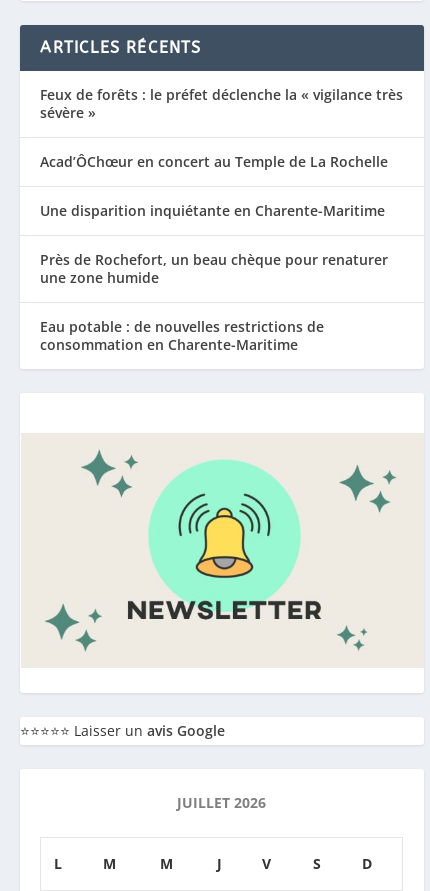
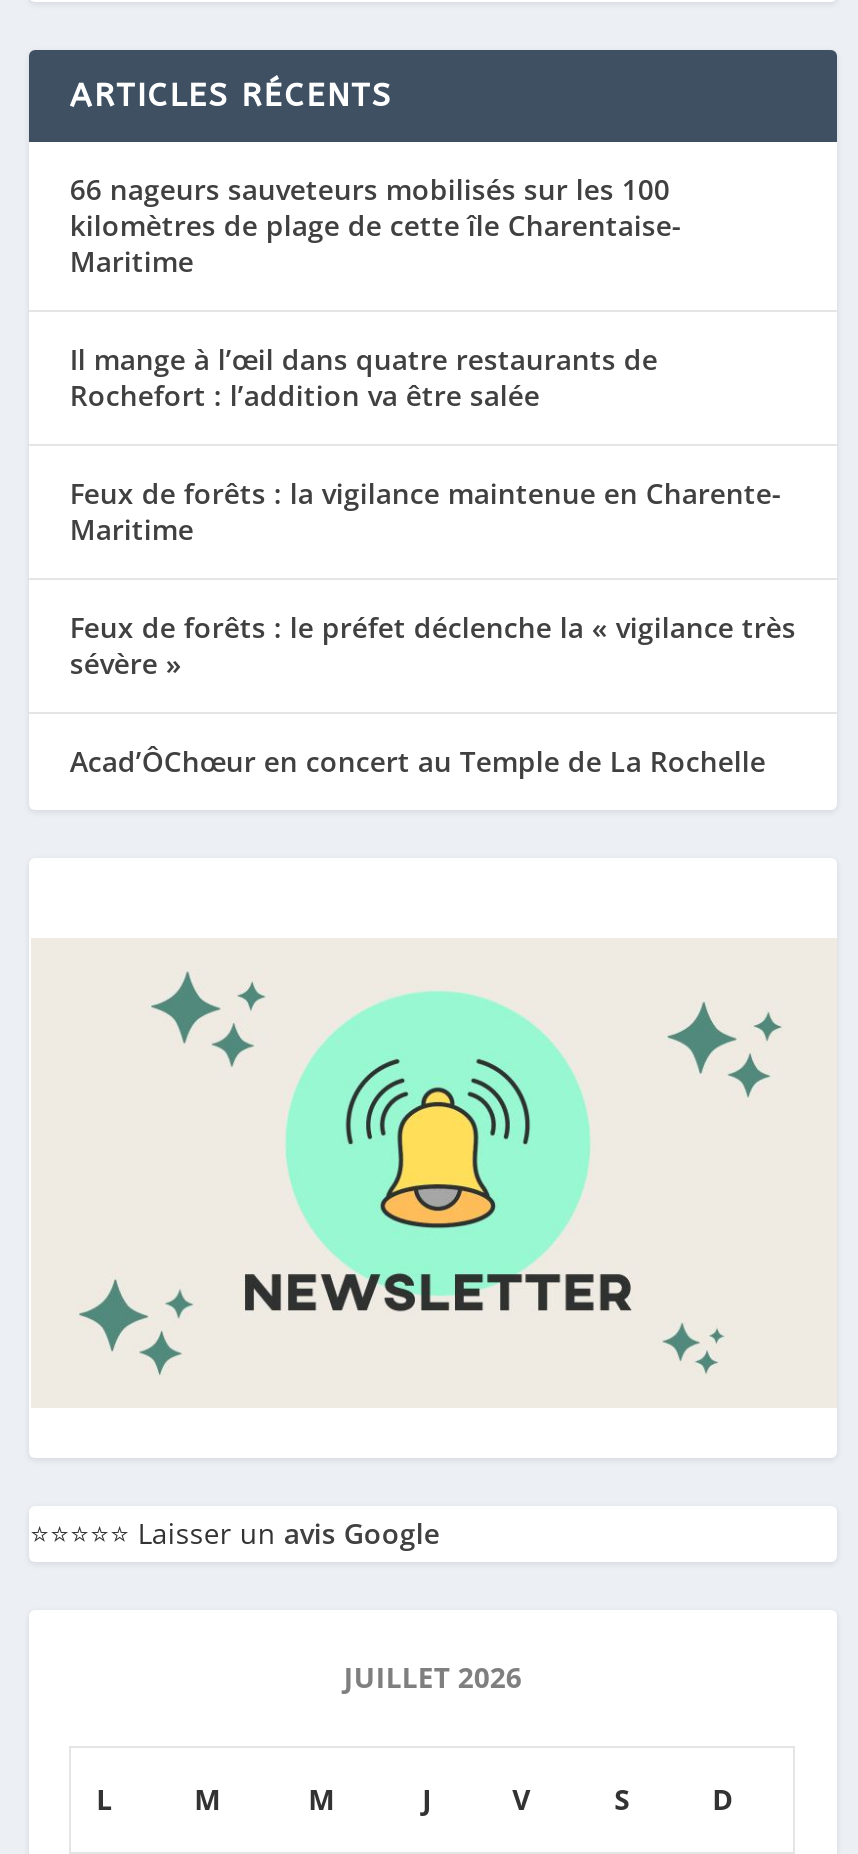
none -> [70,170,782,548] 66 nageurs sauveteurs mobilisés sur les 100 | kilomètres de plage de cette île Charentaise- | Maritime | Il mange à l’œil dans quatre restaurants de | Rochefort : l’addition va être salée | Feux de forêts : la vigilance maintenue en Charente- | Maritime
moved [40,85,403,171] -> [70,608,796,780]: Feux de forêts : le préfet déclenche la « vigilance très | sévère » | Acad’ÔChœur en concert au Temple de La Rochelle
[40,201,388,354] Une disparition inquiétante en Charente-Maritime | Près de Rochefort, un beau chèque pour renaturer | une zone humide | Eau potable : de nouvelles restrictions de | consommation en Charente-Maritime -> none

